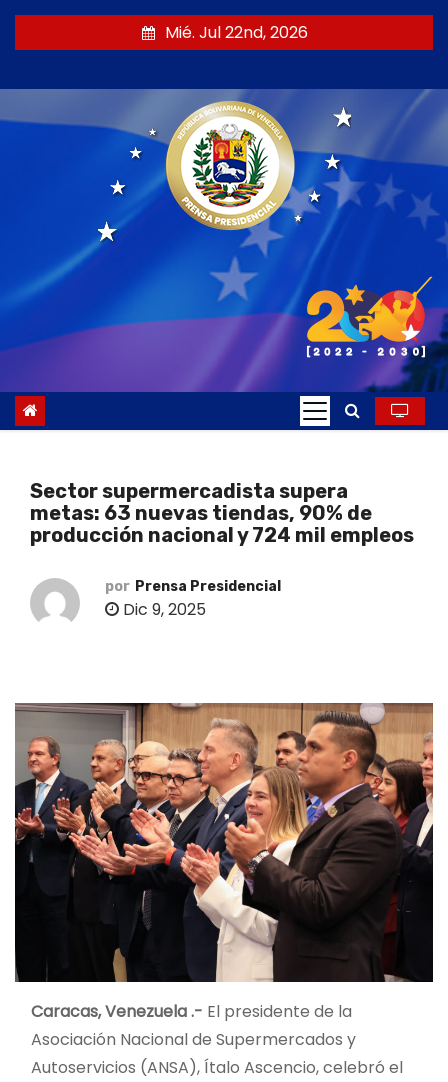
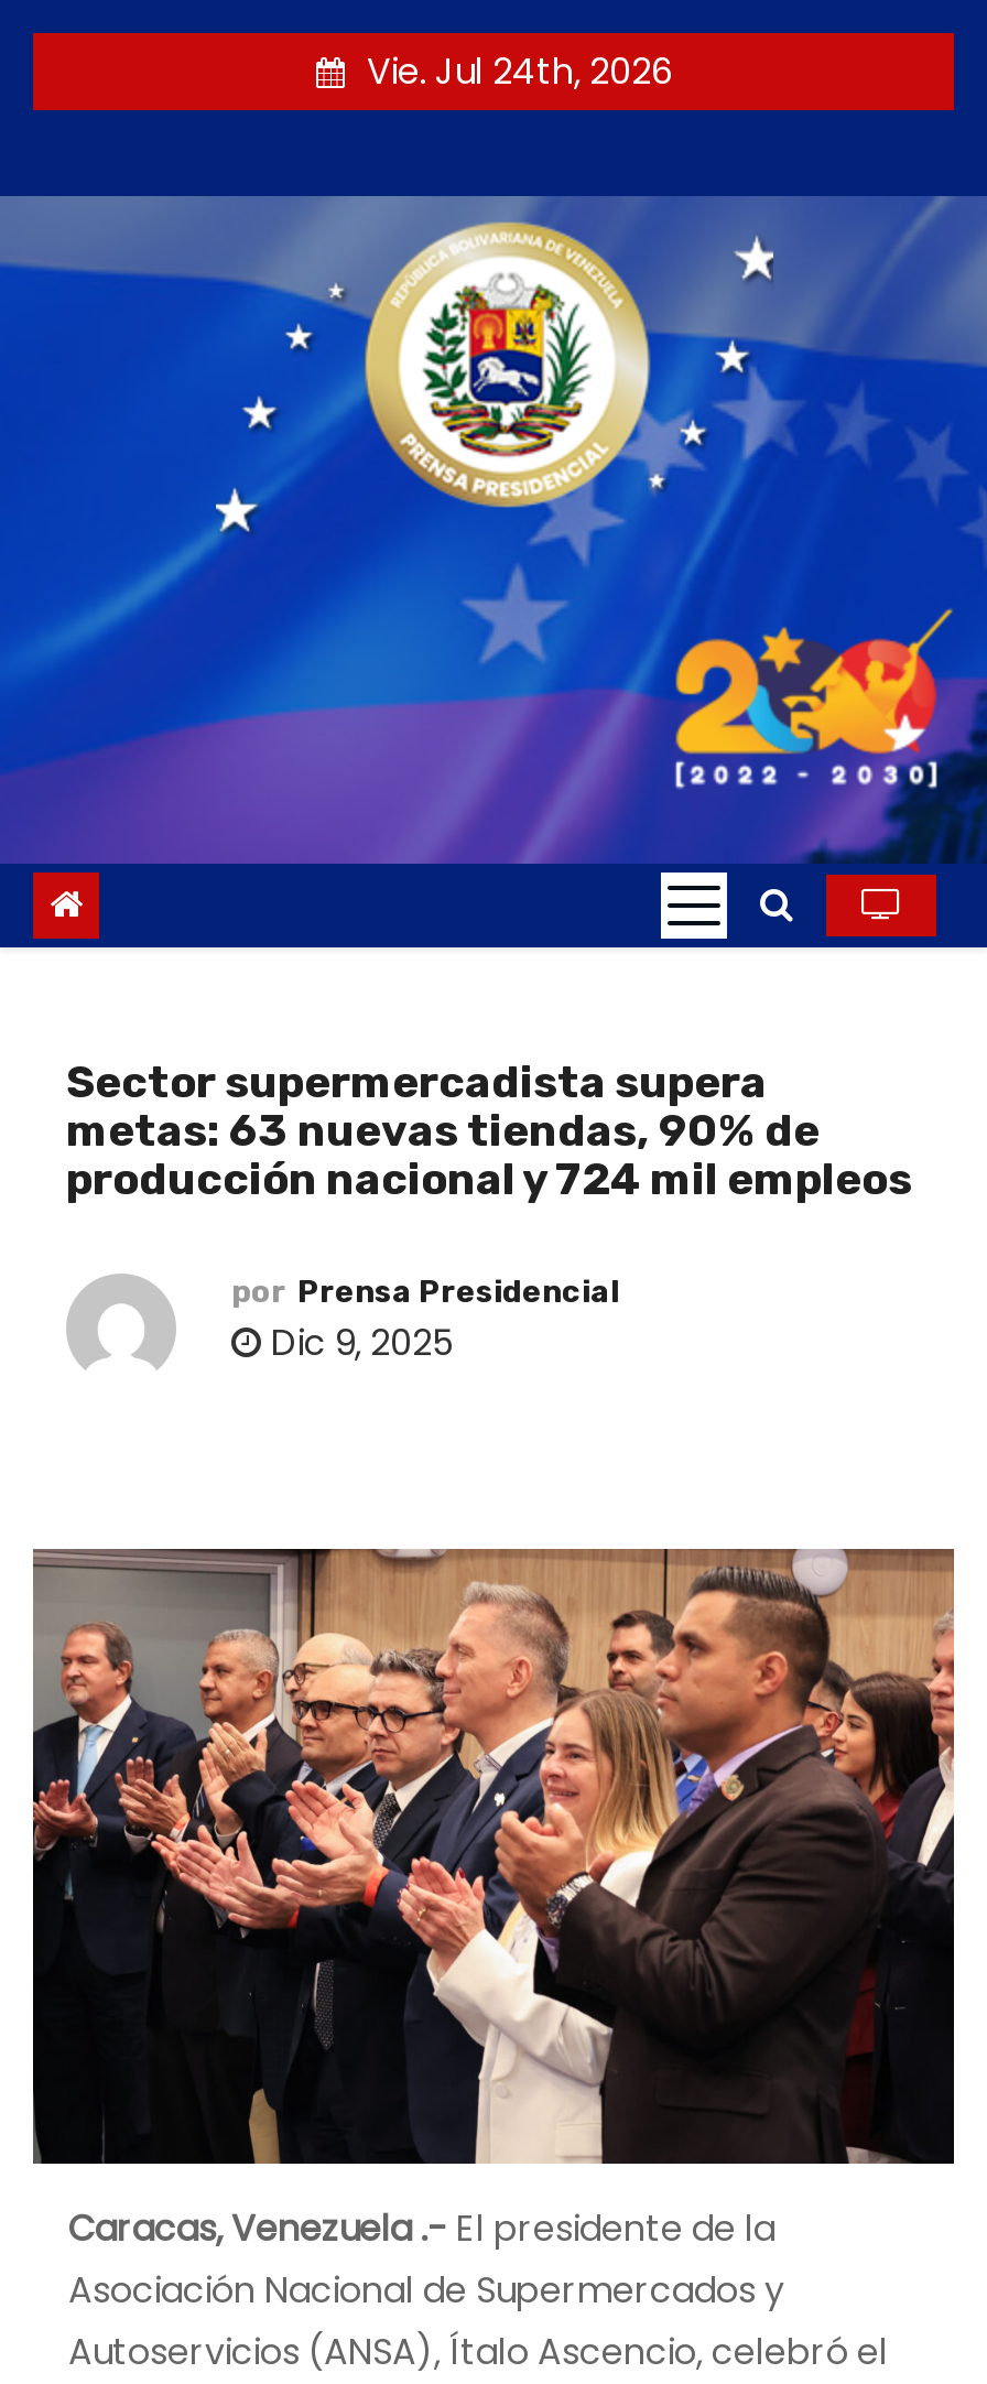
[164,21,307,44] Mié. Jul 22nd, 2026 -> [367,46,673,97] Vie. Jul 24th, 2026

